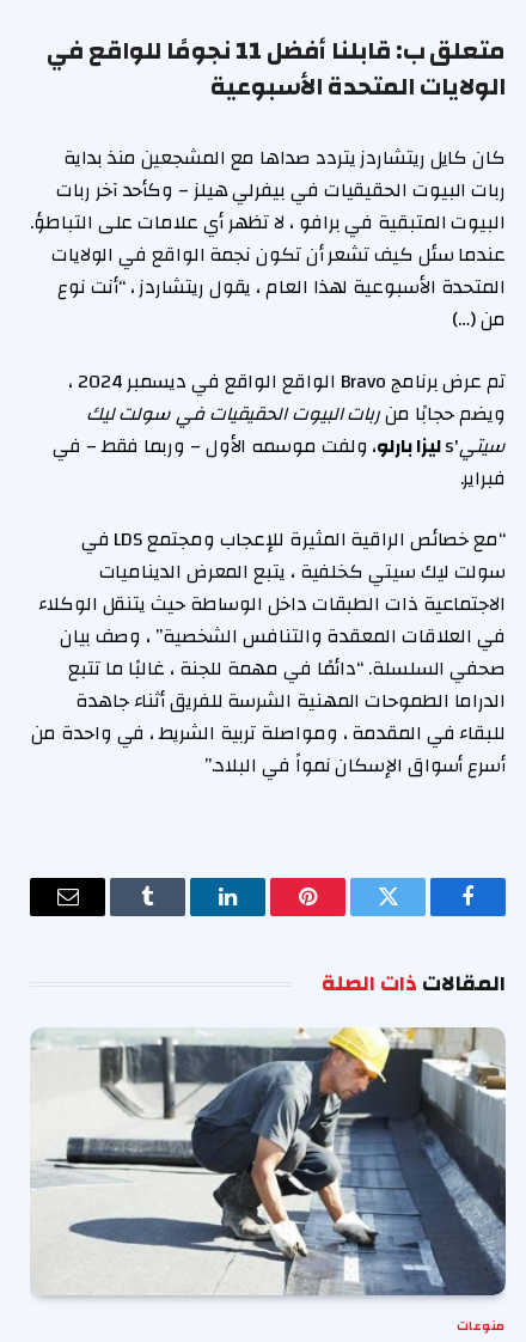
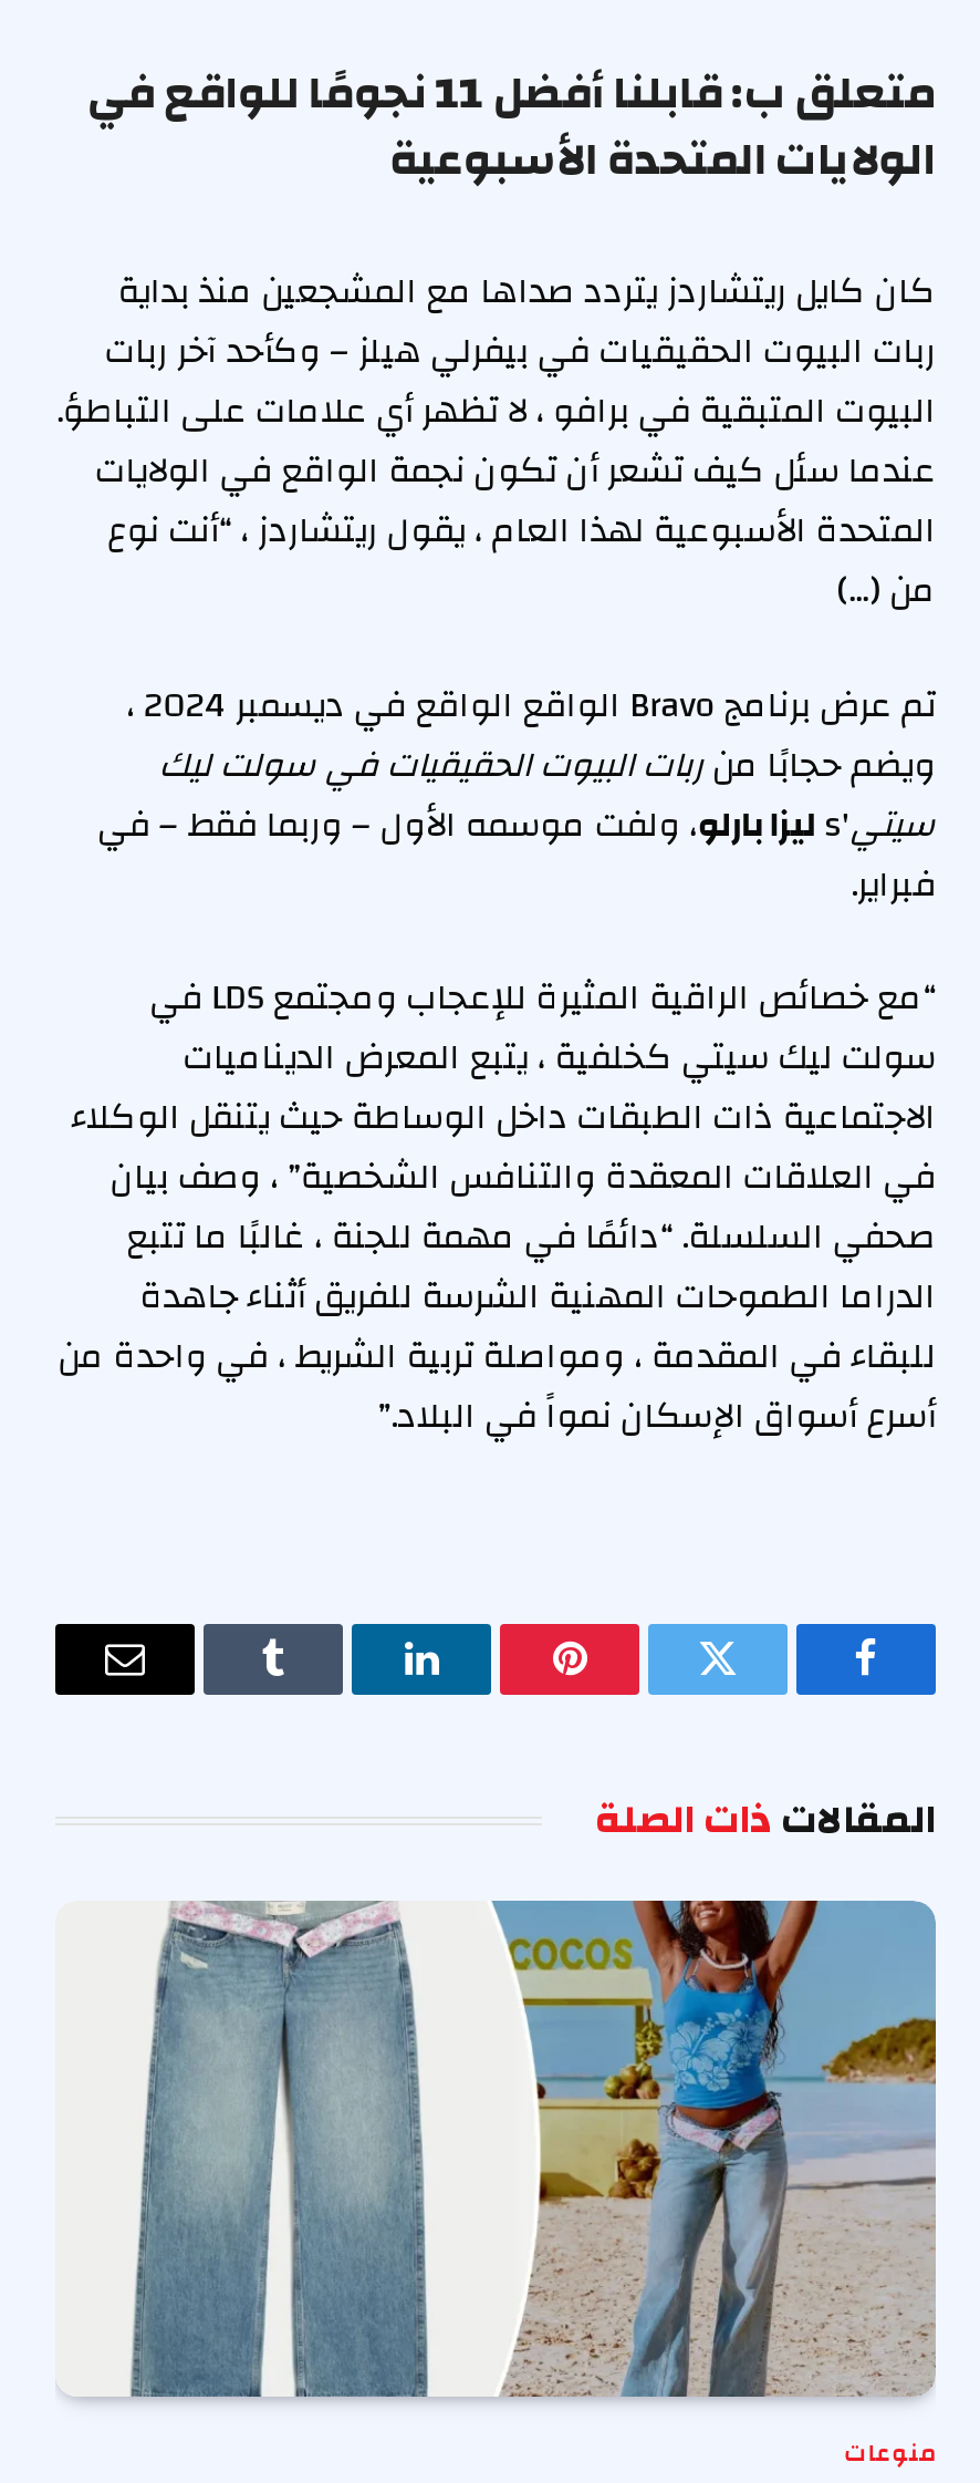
[30,1026,507,1297] [image] -> [60,1899,938,2399] [image]

